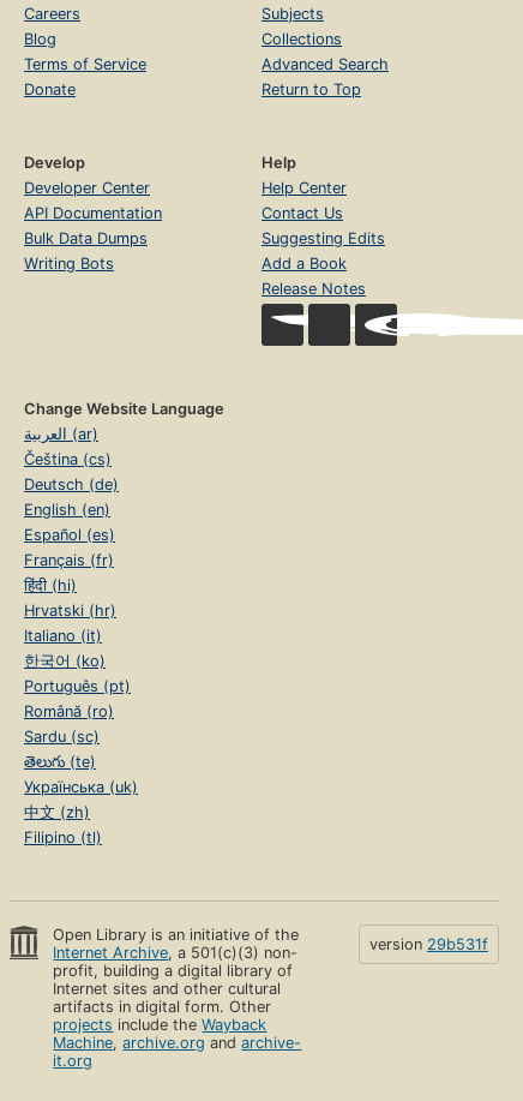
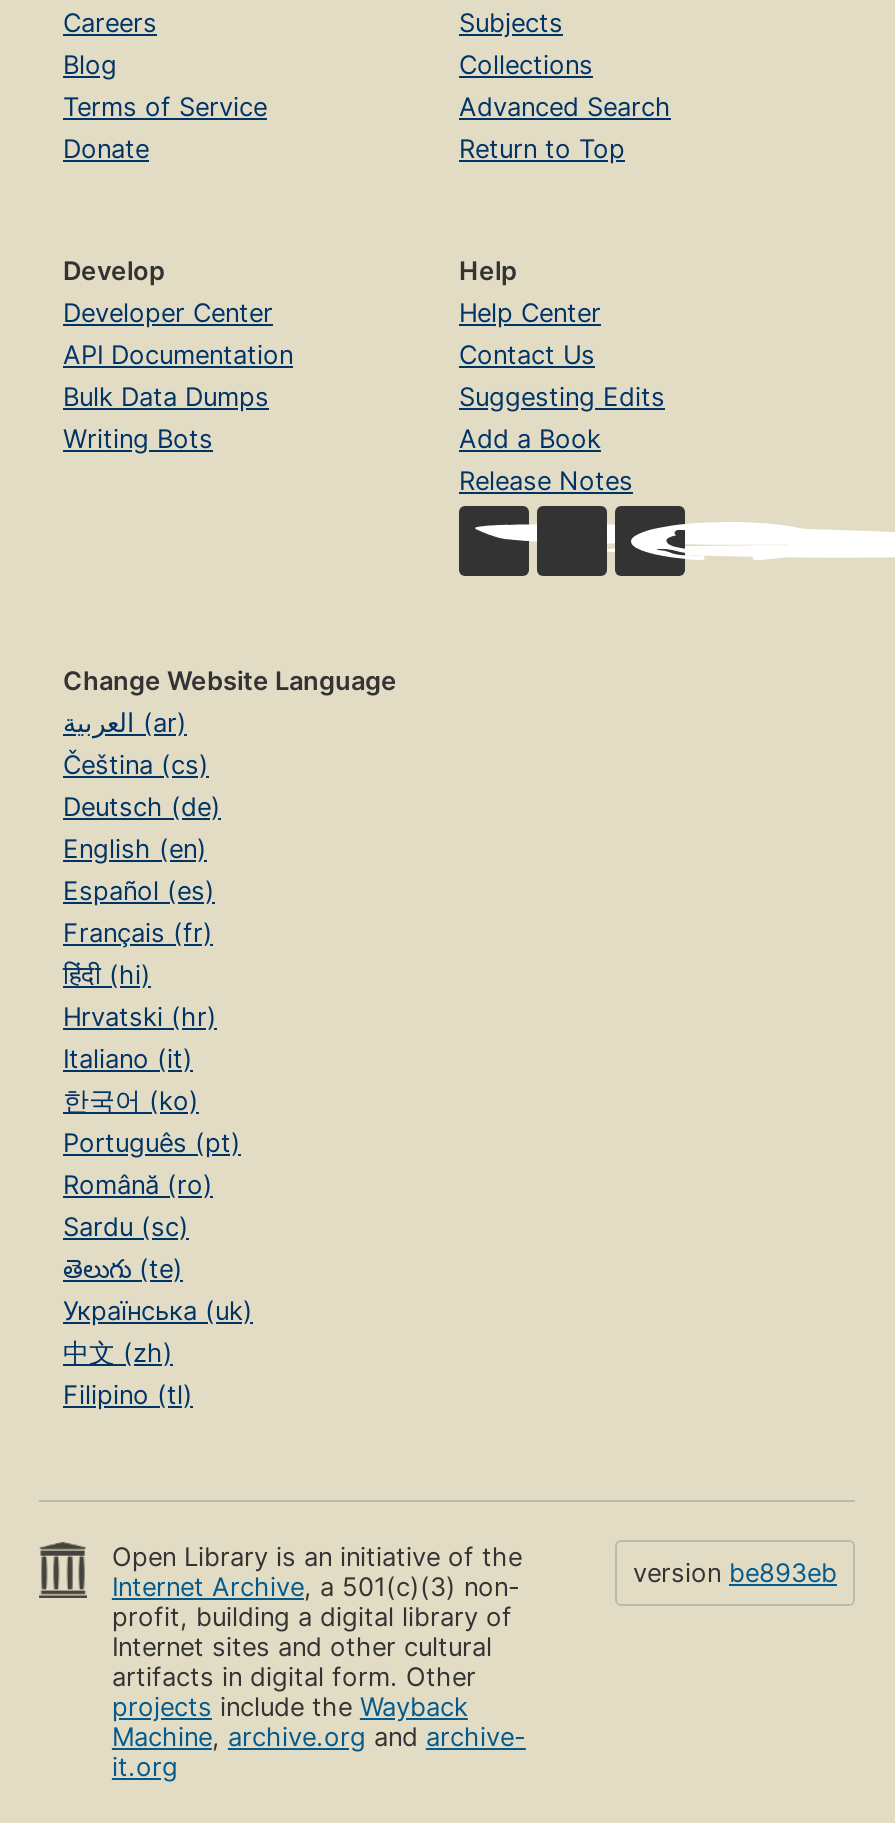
[369,936,488,954] version 29b531f -> [633,1558,837,1588] version be893eb

